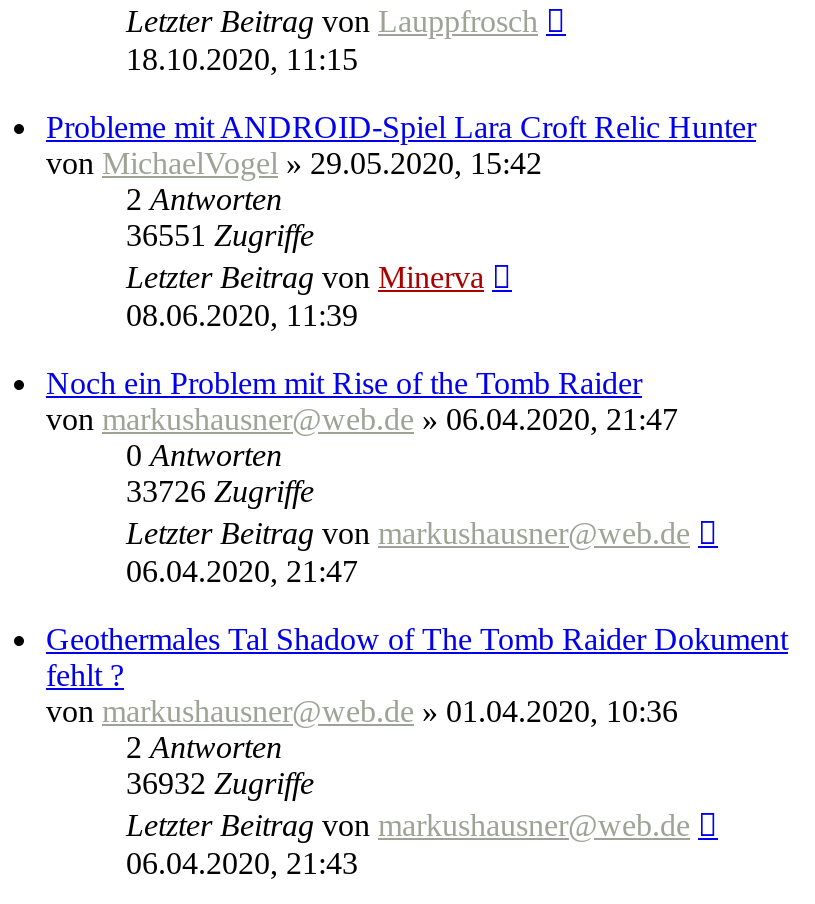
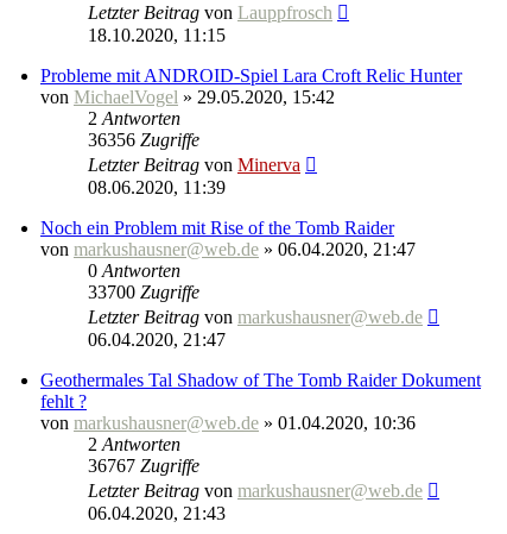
[126,219,314,253] 36551 Zugriffe -> [88,130,199,150] 36356 Zugriffe
[126,475,314,509] 33726 Zugriffe -> [88,282,199,302] 33700 Zugriffe
[126,767,314,801] 36932 Zugriffe -> [88,456,199,476] 36767 Zugriffe

